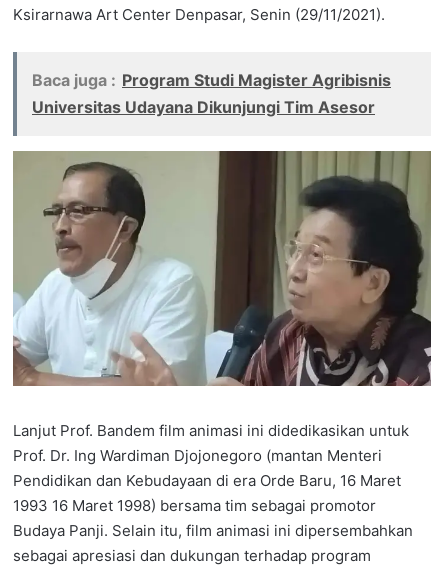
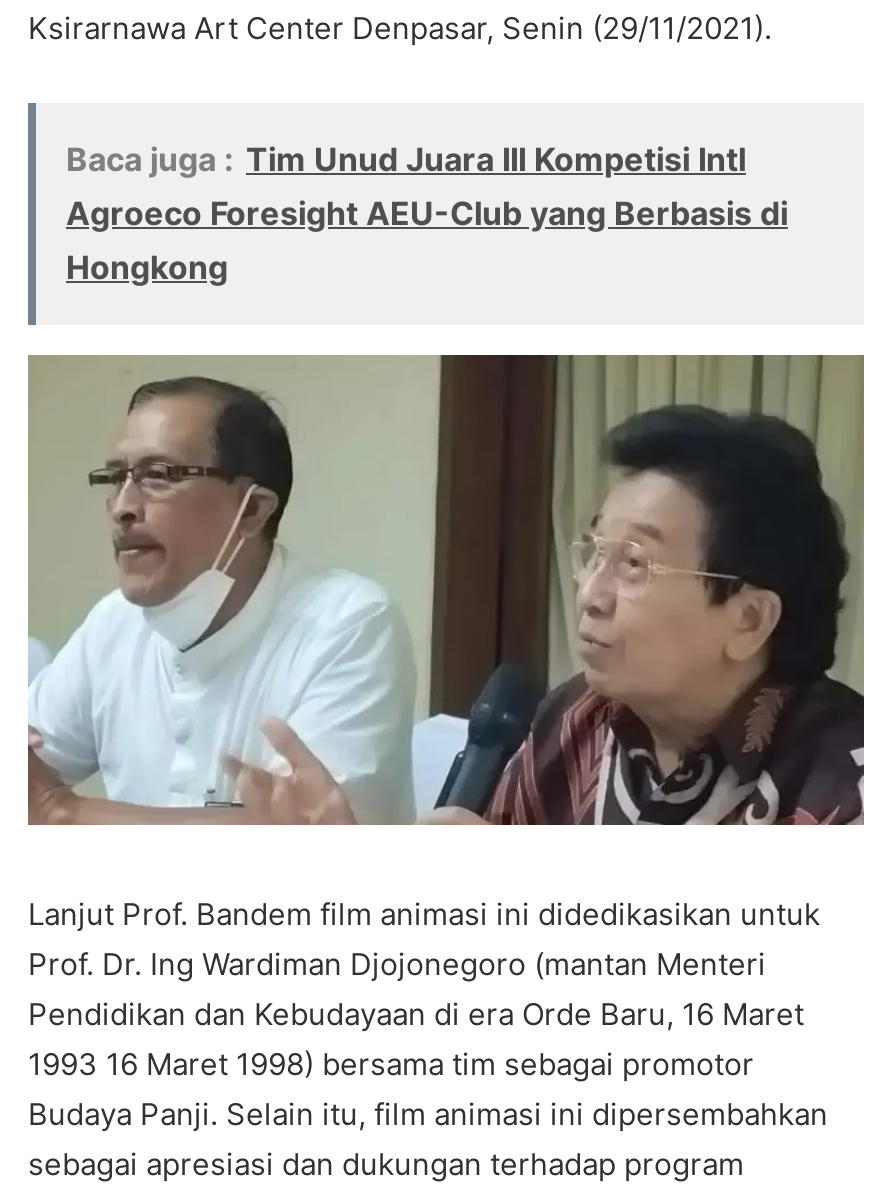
[32,70,391,117] Baca juga : Program Studi Magister Agribisnis | Universitas Udayana Dikunjungi Tim Asesor -> [66,139,788,287] Baca juga : Tim Unud Juara III Kompetisi Intl | Agroeco Foresight AEU-Club yang Berbasis di | Hongkong

